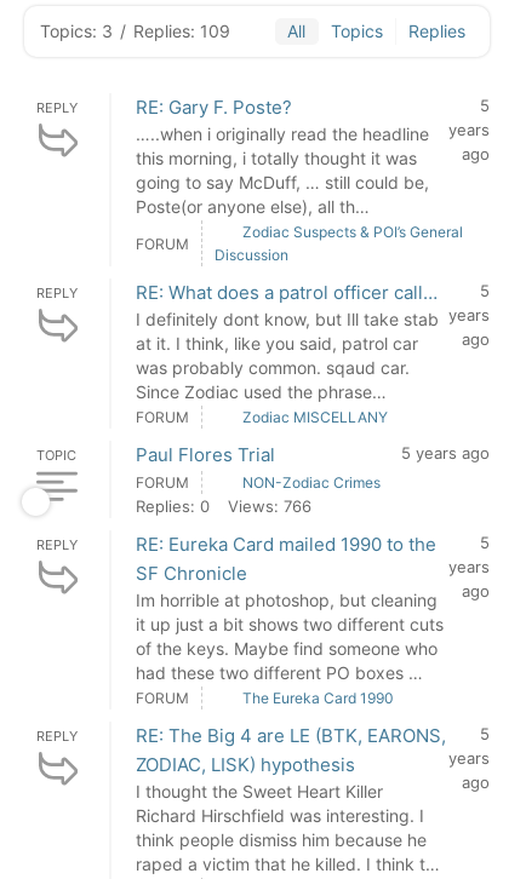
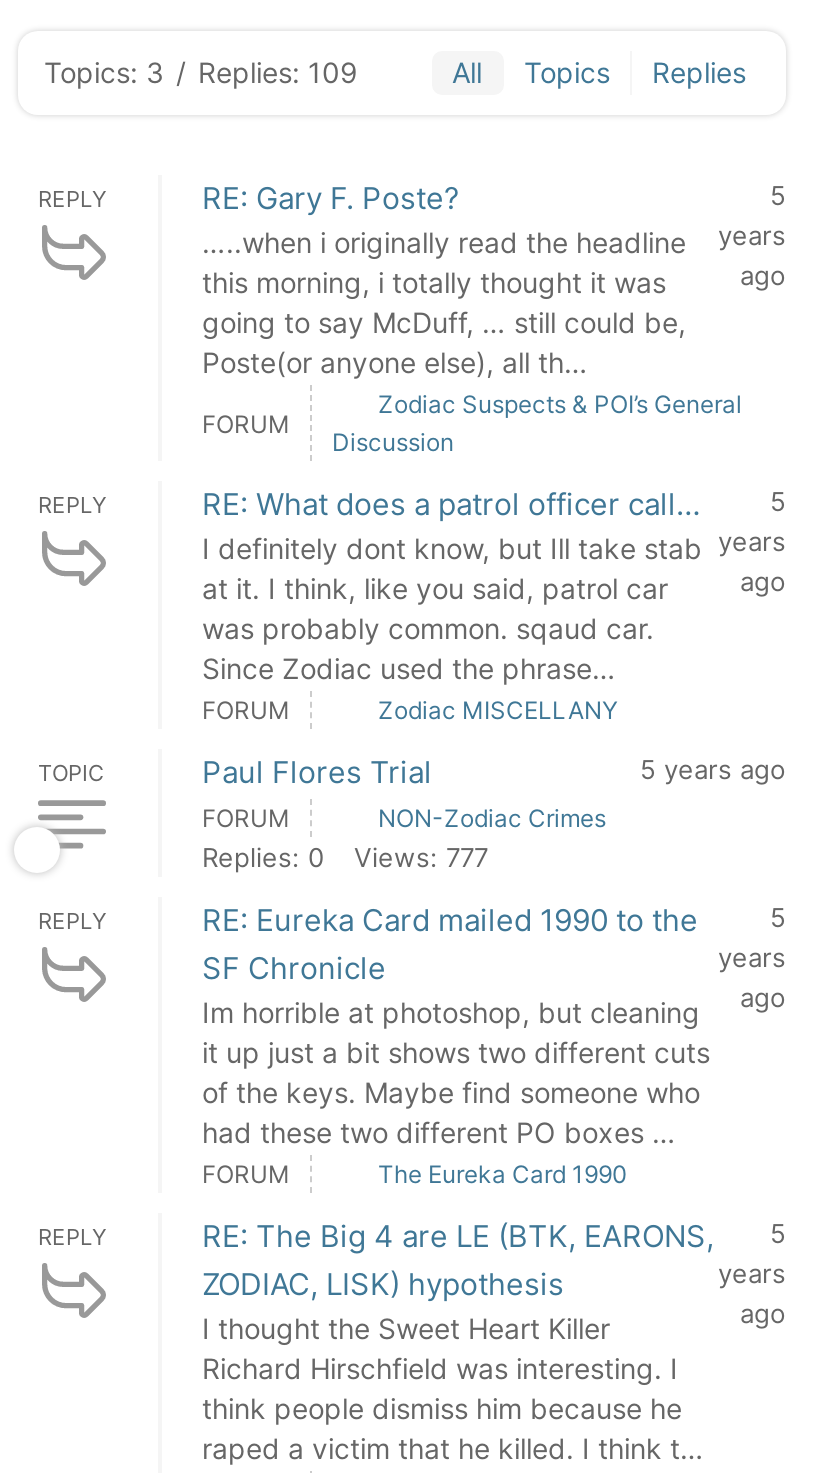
[136,497,311,516] Replies: 0 Views: 766 -> [202,842,488,874] Replies: 0 Views: 777

